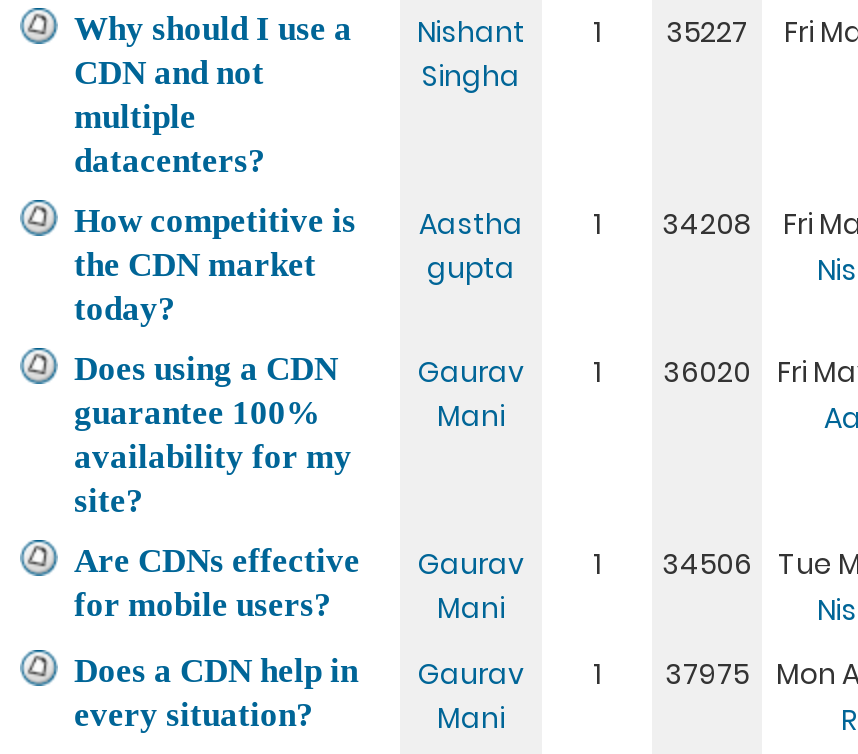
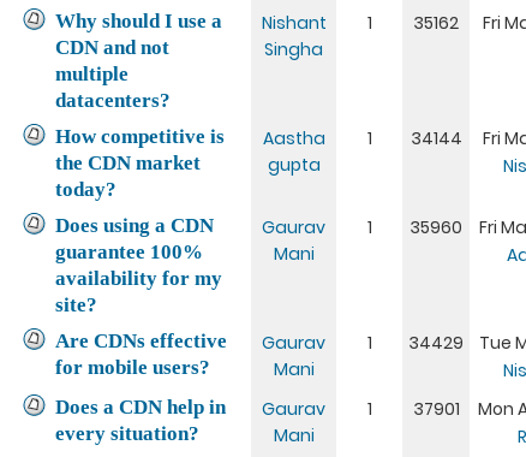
[666,12,748,52] 35227 -> [413,11,459,35] 35162
[662,204,752,244] 34208 -> [410,126,462,150] 34144
[663,352,751,392] 36020 -> [410,215,462,239] 35960
[662,544,752,584] 34506 -> [408,331,464,355] 34429
[665,654,749,694] 37975 -> [413,397,459,421] 37901

